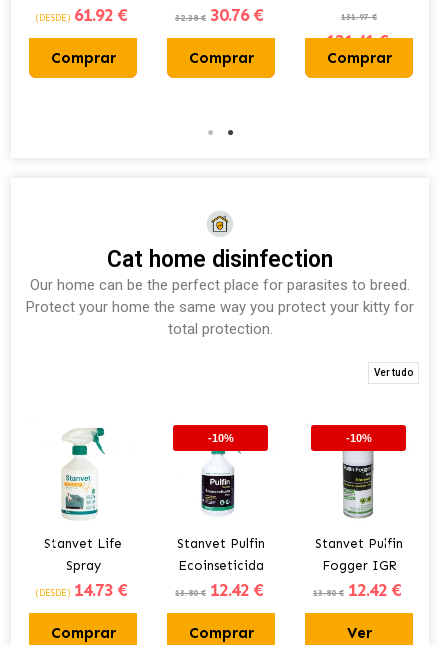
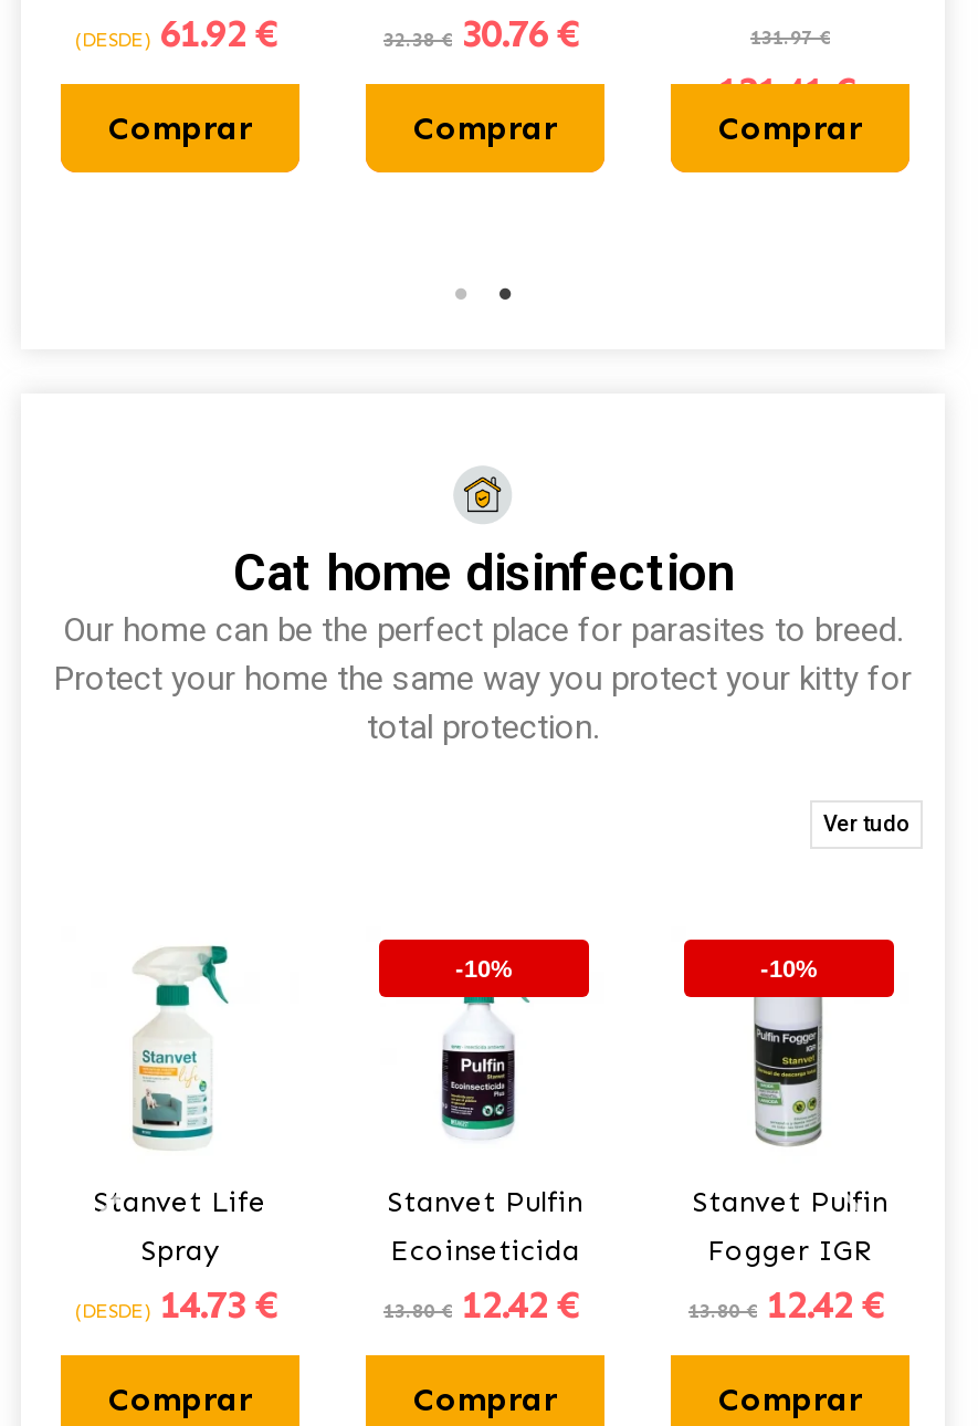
[346,624,371,642] Ver -> [718,1379,862,1418] Comprar

